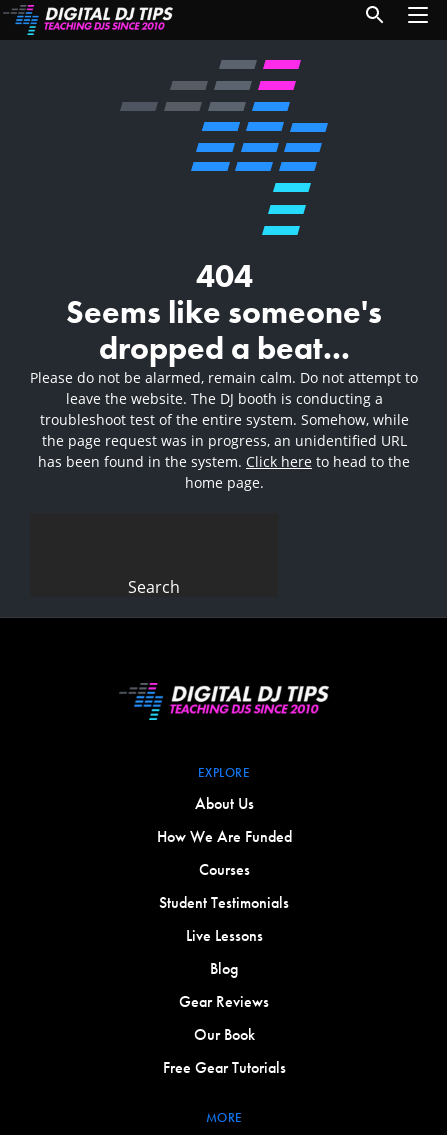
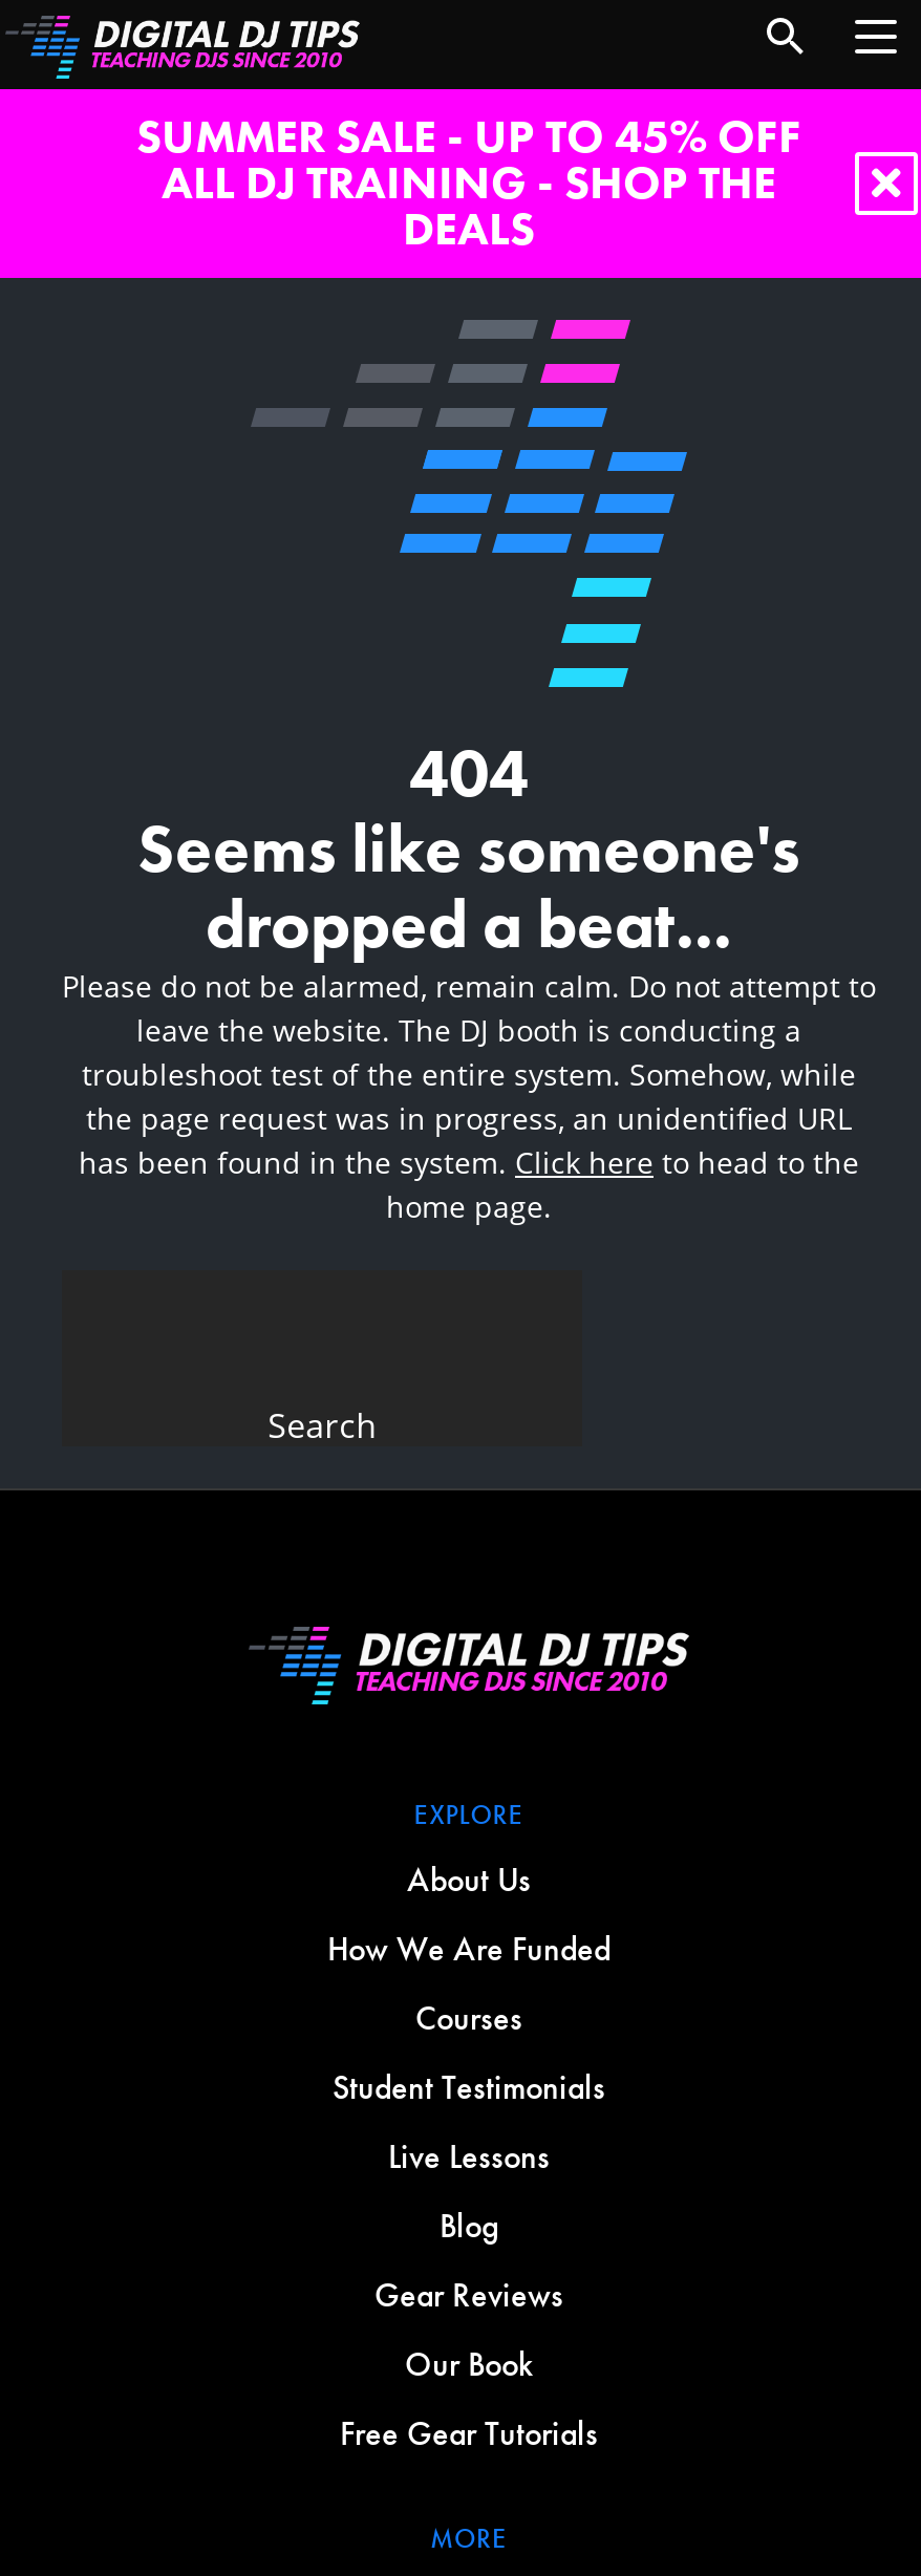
none -> [136,106,801,259] SUMMER SALE - UP TO 45% OFF | ALL DJ TRAINING - SHOP THE | DEALS

